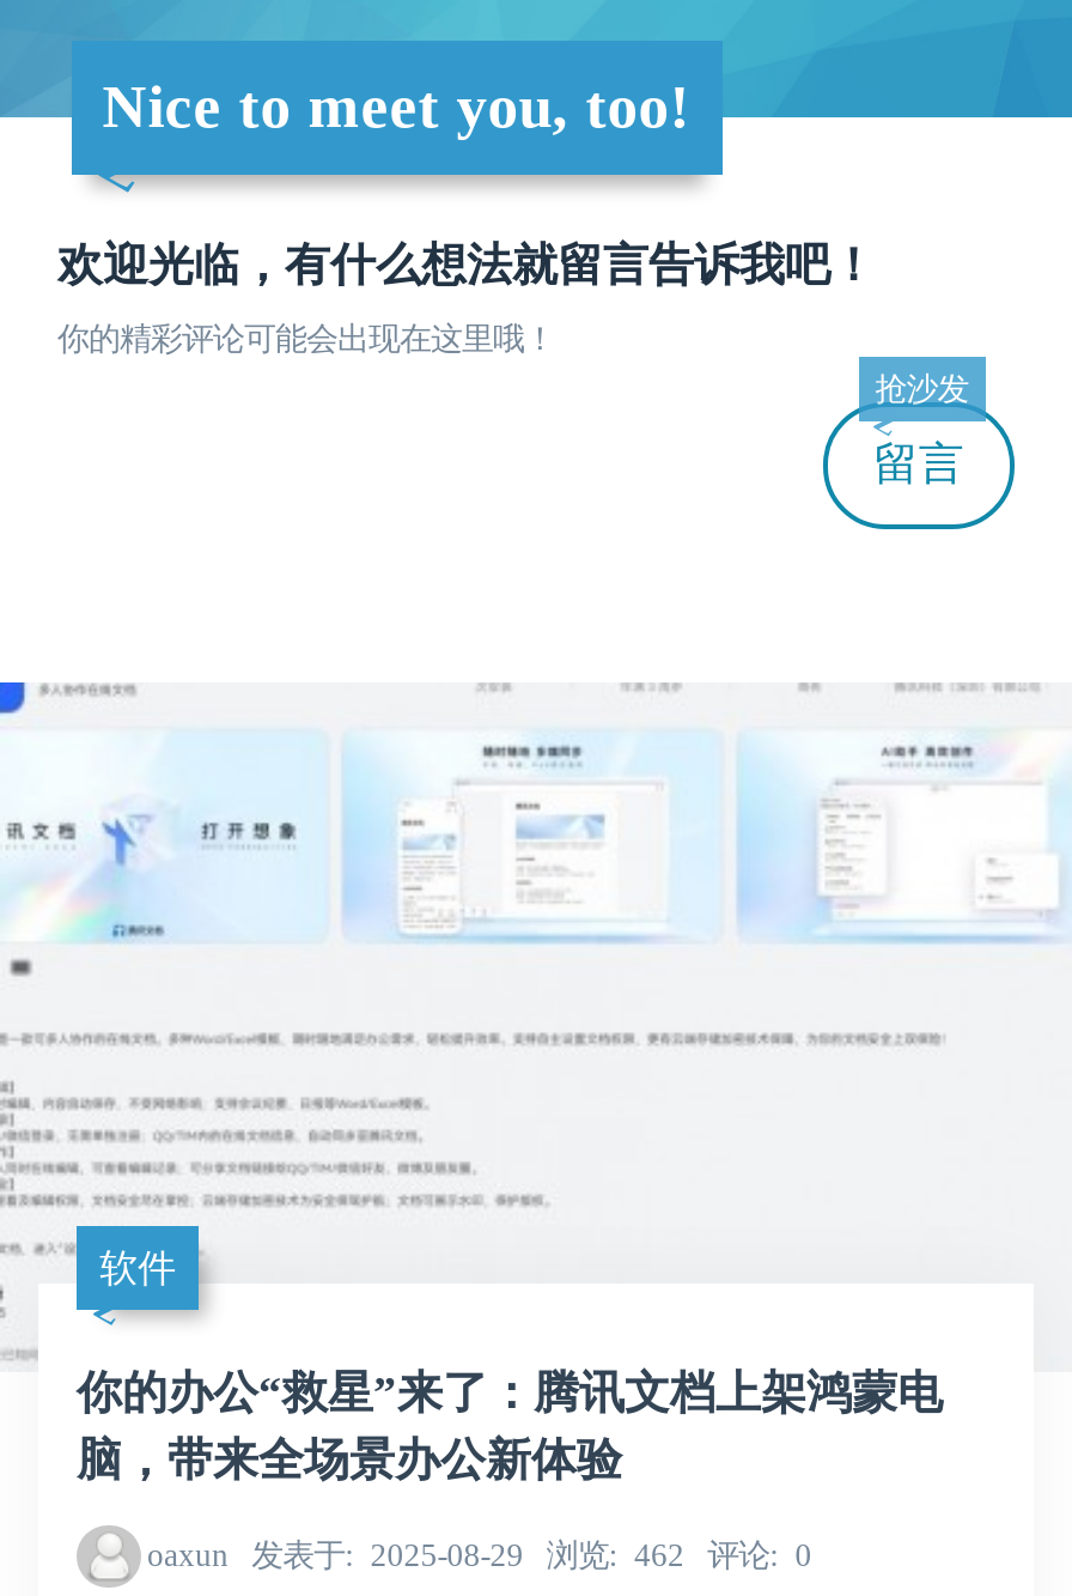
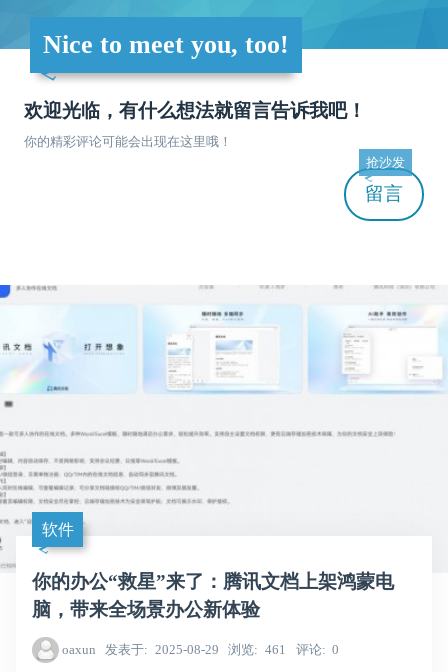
[147,1538,812,1574] oaxun 发表于 2025-08-29 浏览 462 评论 0 -> [61,642,339,657] oaxun 发表于 2025-08-29 浏览 461 评论 0

